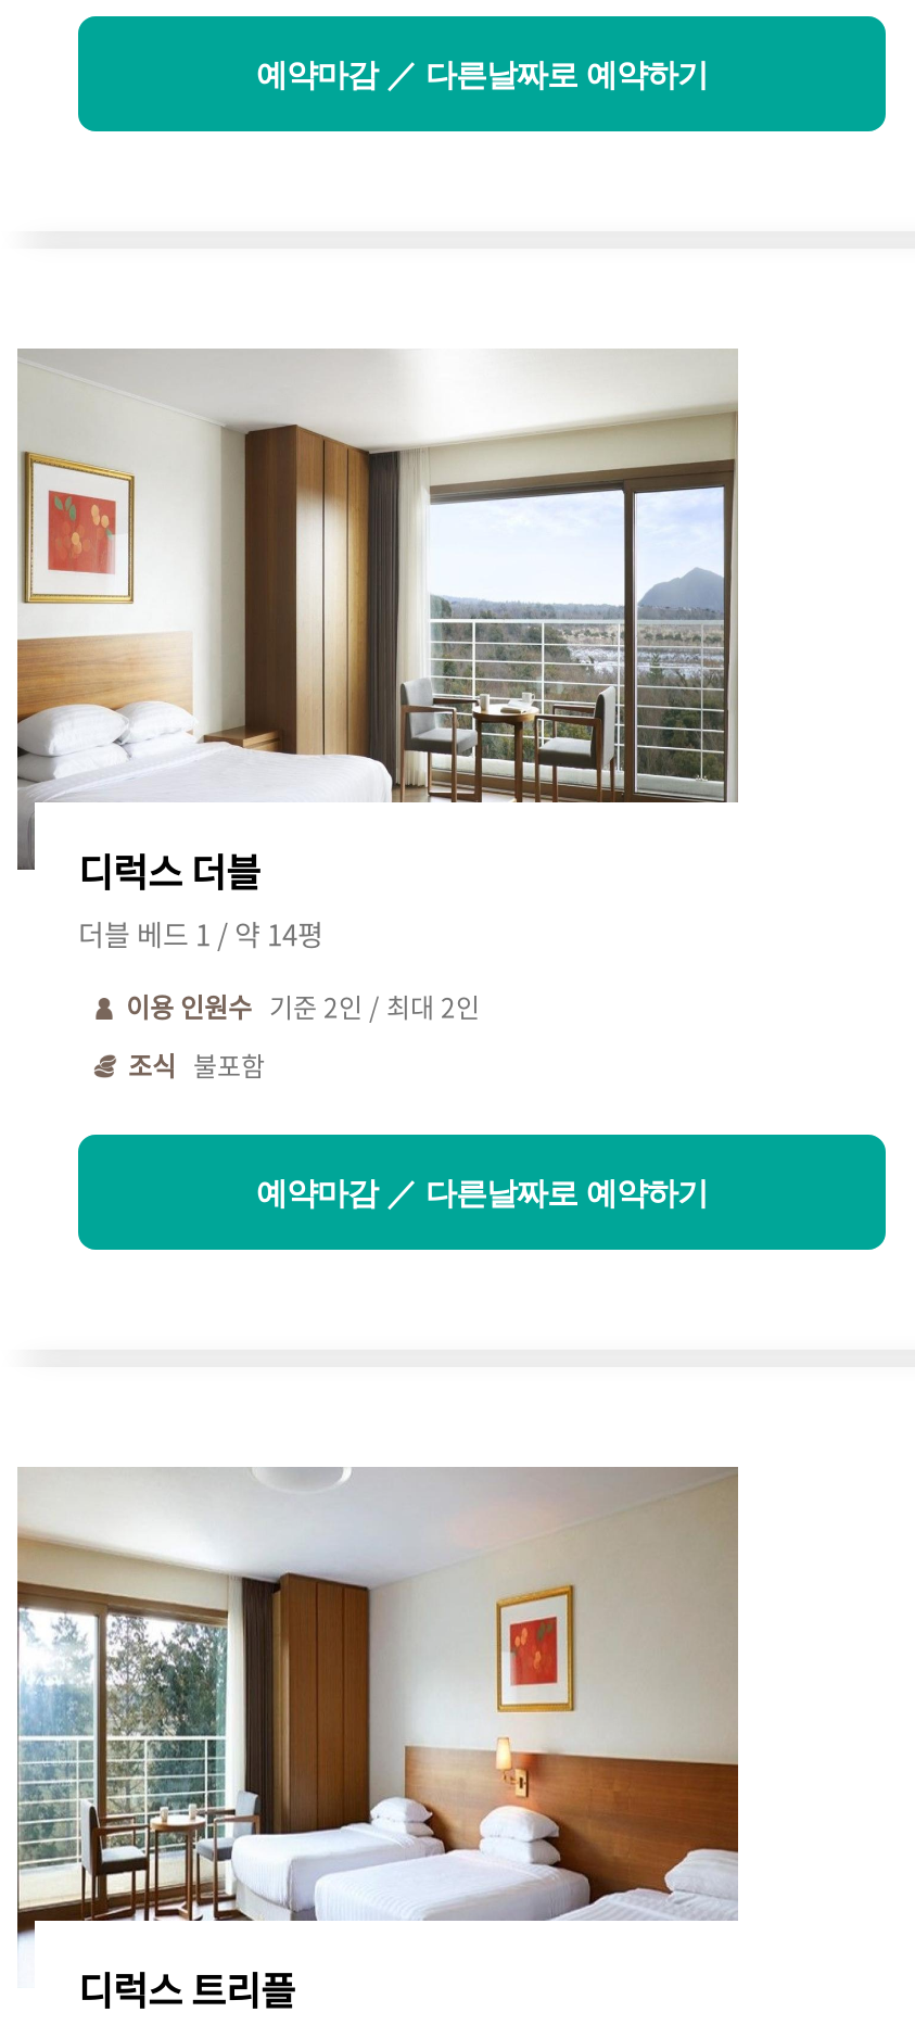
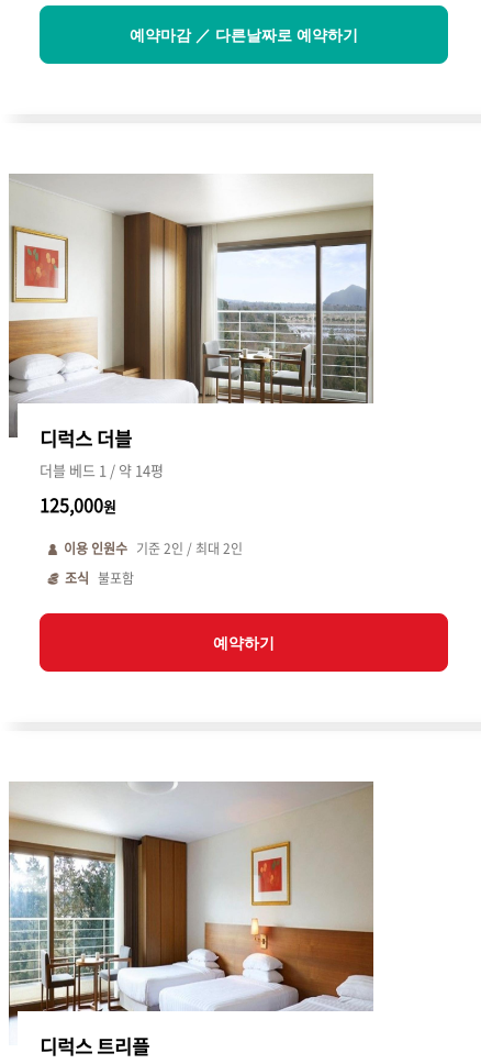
none -> [40,492,116,518] 125,000원
[256,1175,708,1210] 예약마감 ／ 다른날짜로 예약하기 -> [213,634,275,651] 예약하기

